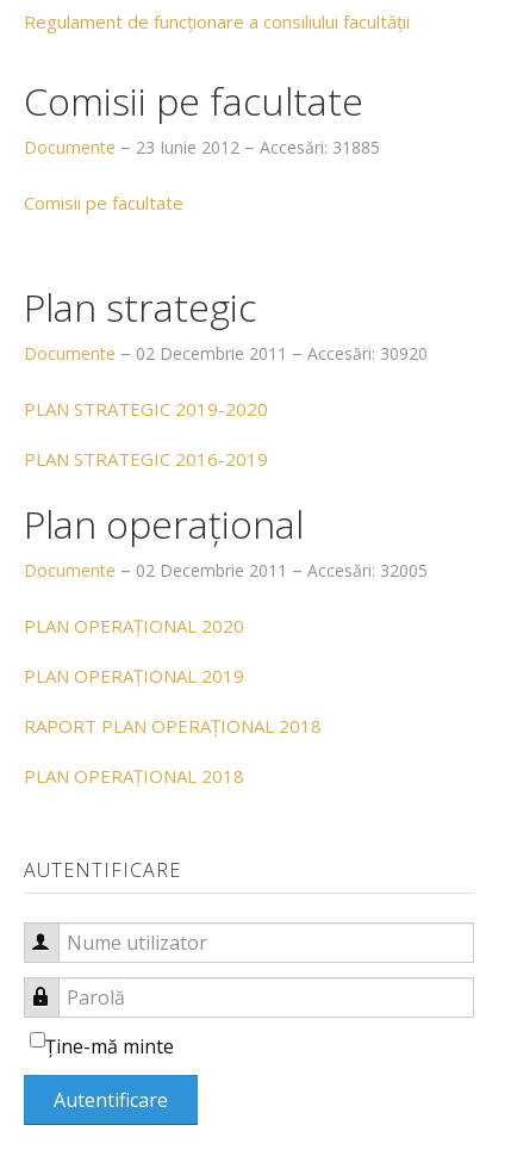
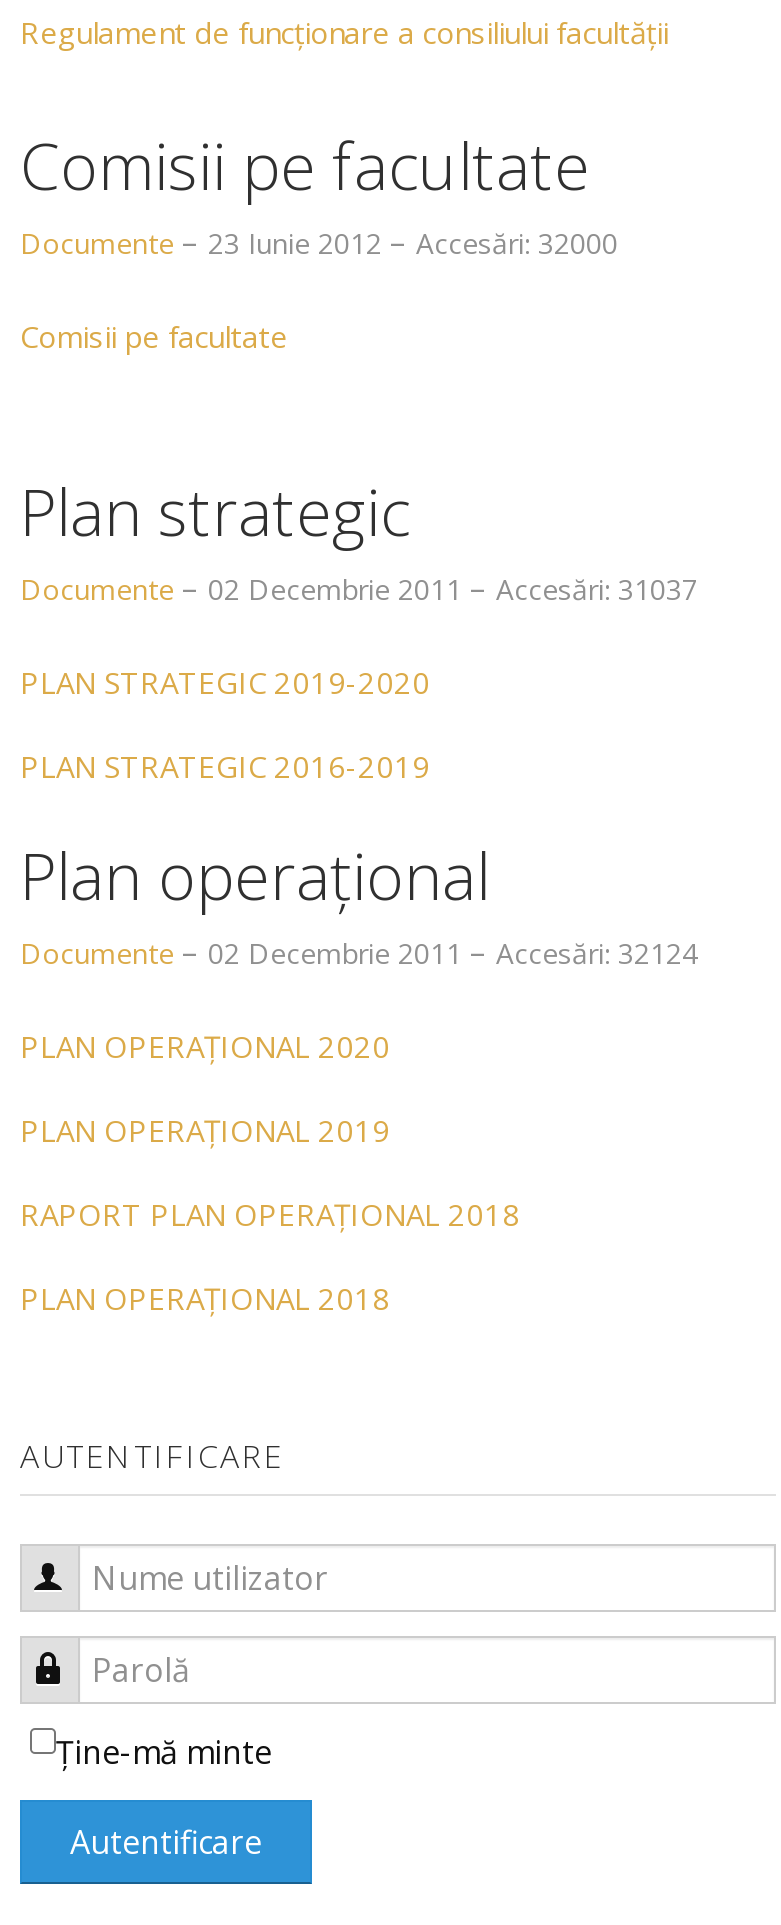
[24,136,380,158] Documente 23 Iunie 2012 Accesări: 31885 -> [20,224,618,262] Documente 23 Iunie 2012 Accesări: 32000
[24,342,428,365] Documente 02 Decembrie 2011 Accesări: 30920 -> [20,570,698,608] Documente 02 Decembrie 2011 Accesări: 31037
[24,559,428,582] Documente 02 Decembrie 2011 Accesări: 32005 -> [20,934,698,972] Documente 02 Decembrie 2011 Accesări: 32124

